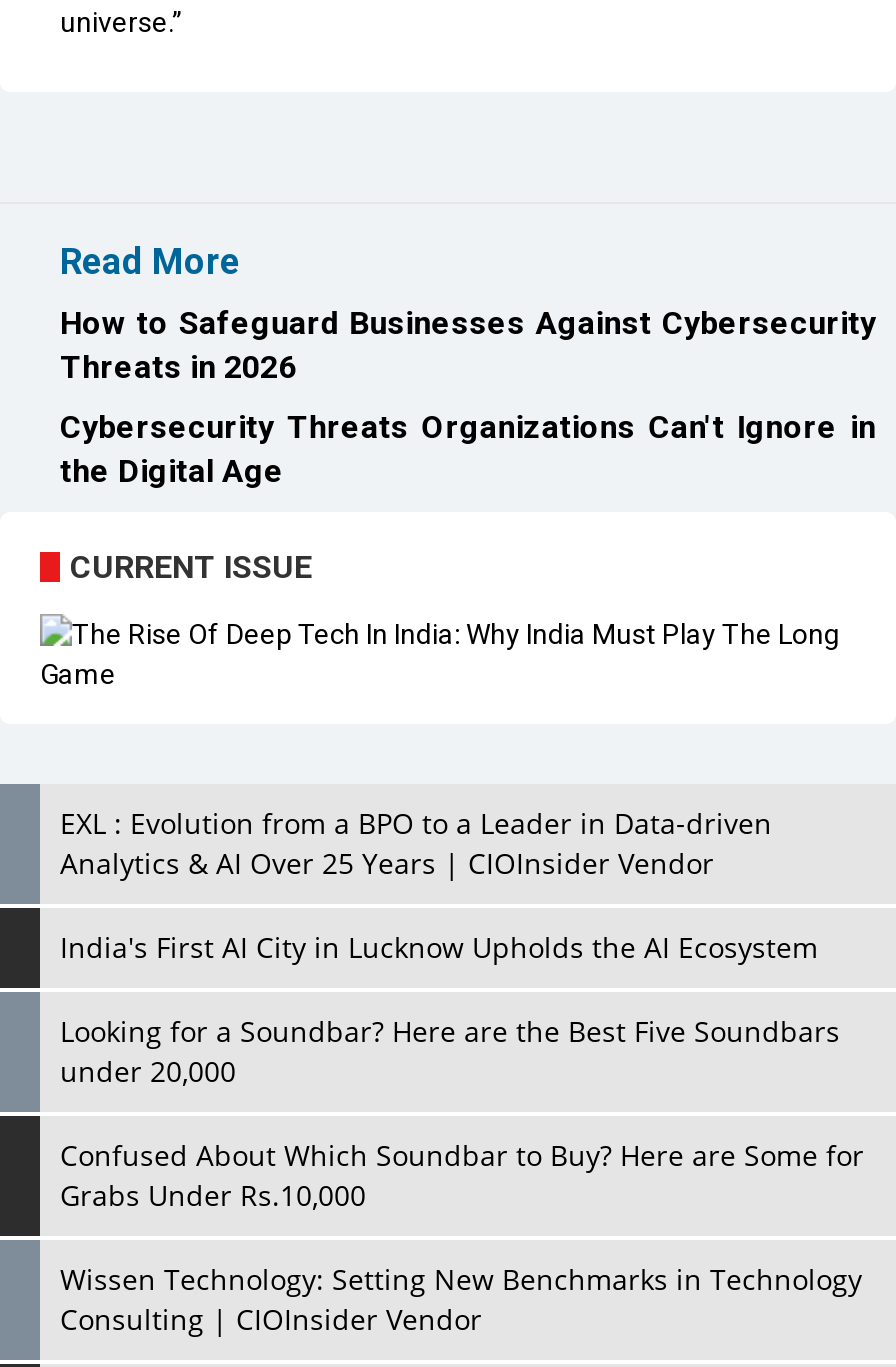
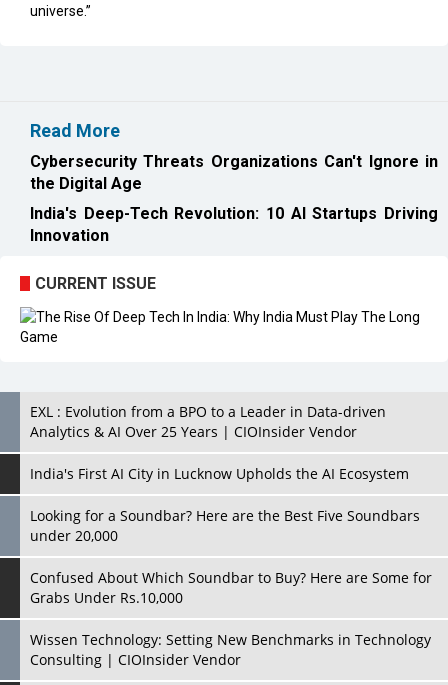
[60,304,876,386] How to Safeguard Businesses Against Cybersecurity | Threats in 2026 -> none
moved [60,408,876,490] -> [30,152,438,193]: Cybersecurity Threats Organizations Can't Ignore in | the Digital Age
none -> [30,204,438,245] India's Deep-Tech Revolution: 10 AI Startups Driving | Innovation

